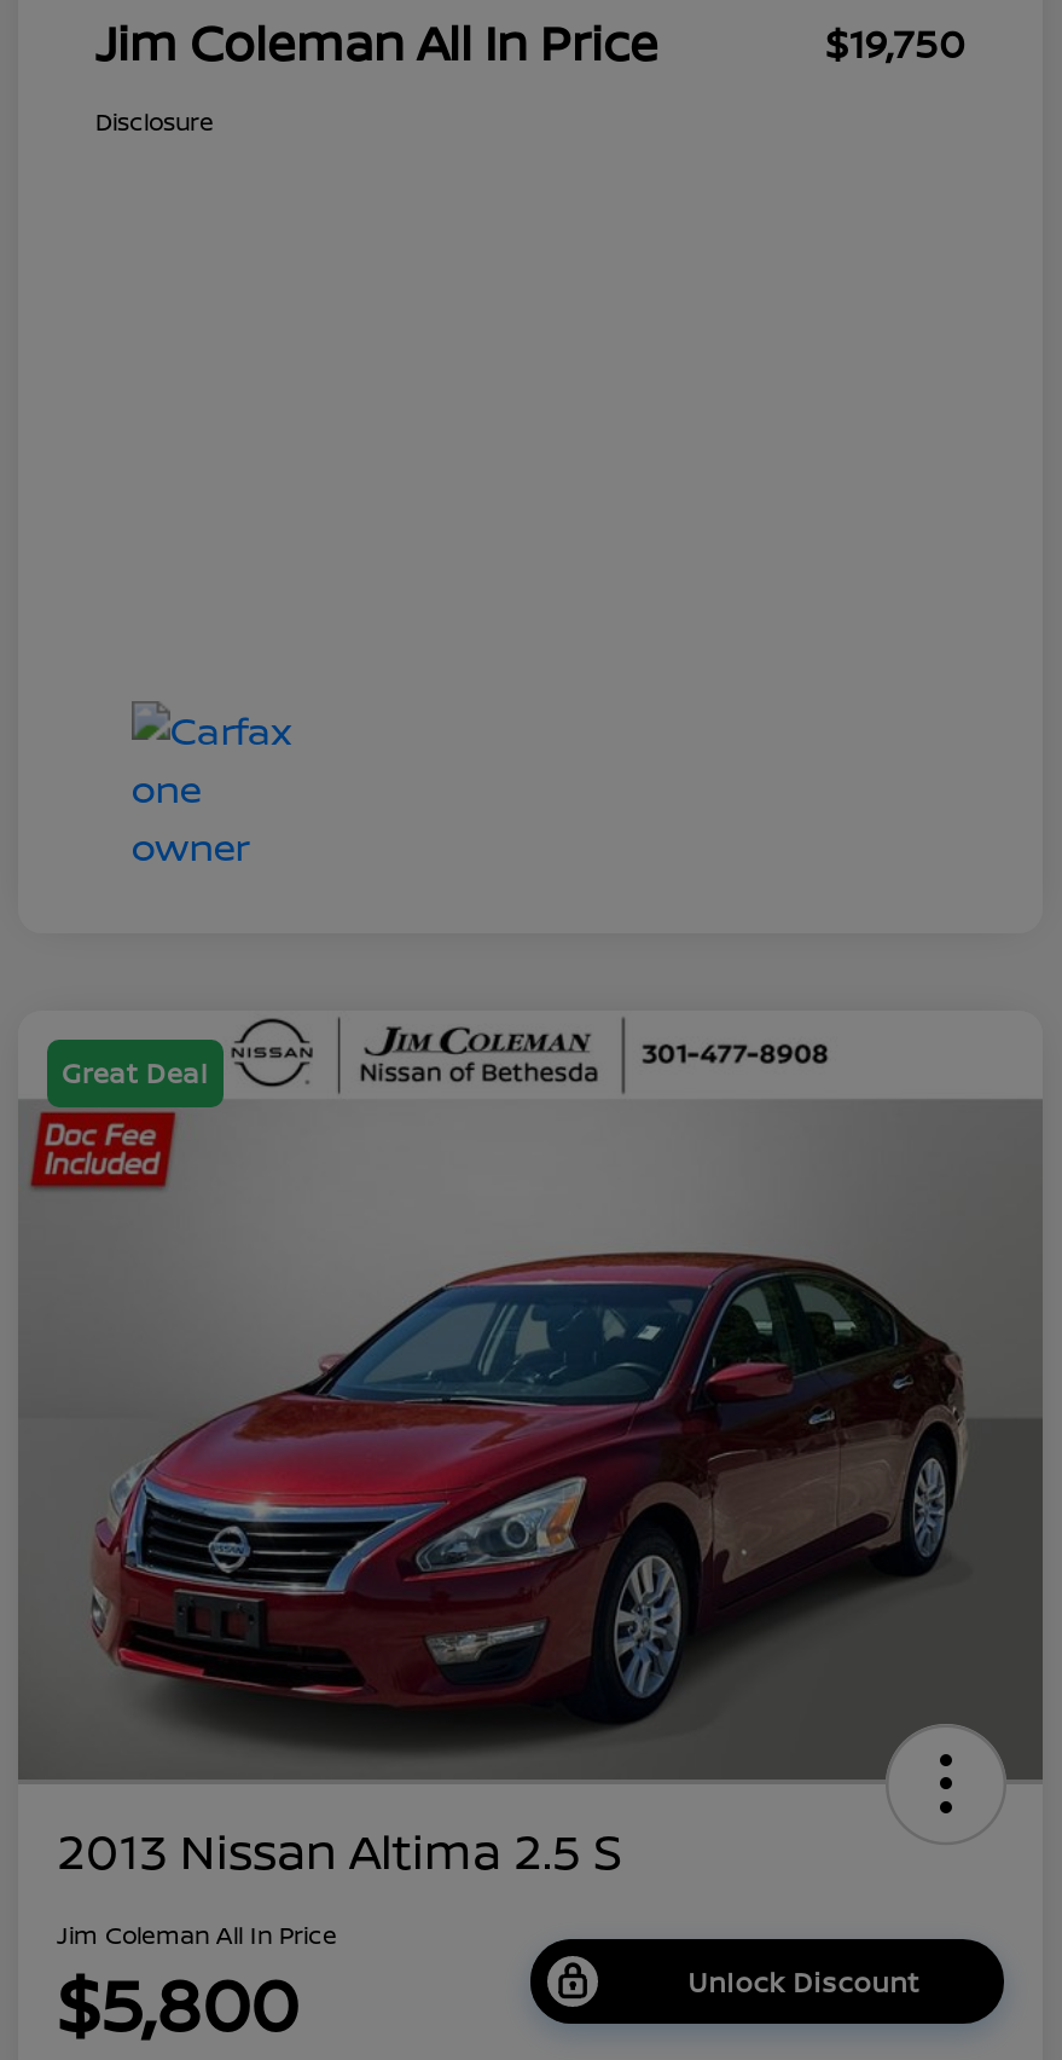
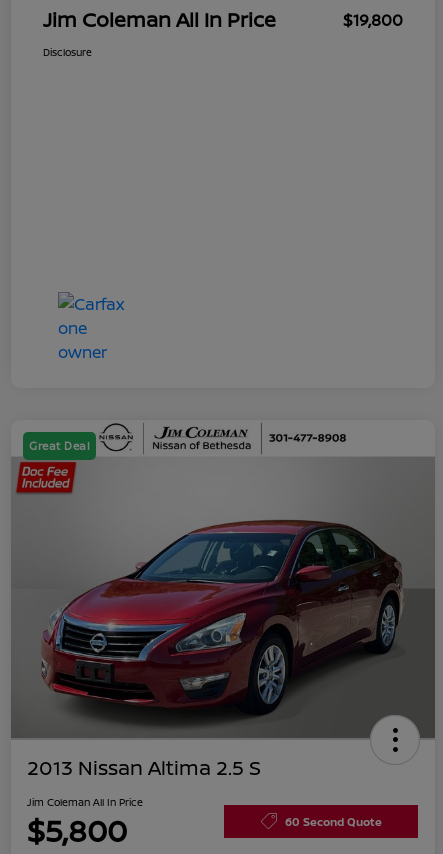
[825,17,965,71] $19,750 -> [343,9,403,31] $19,800
[688,1963,919,1999] Unlock Discount -> [284,814,381,829] 60 Second Quote

